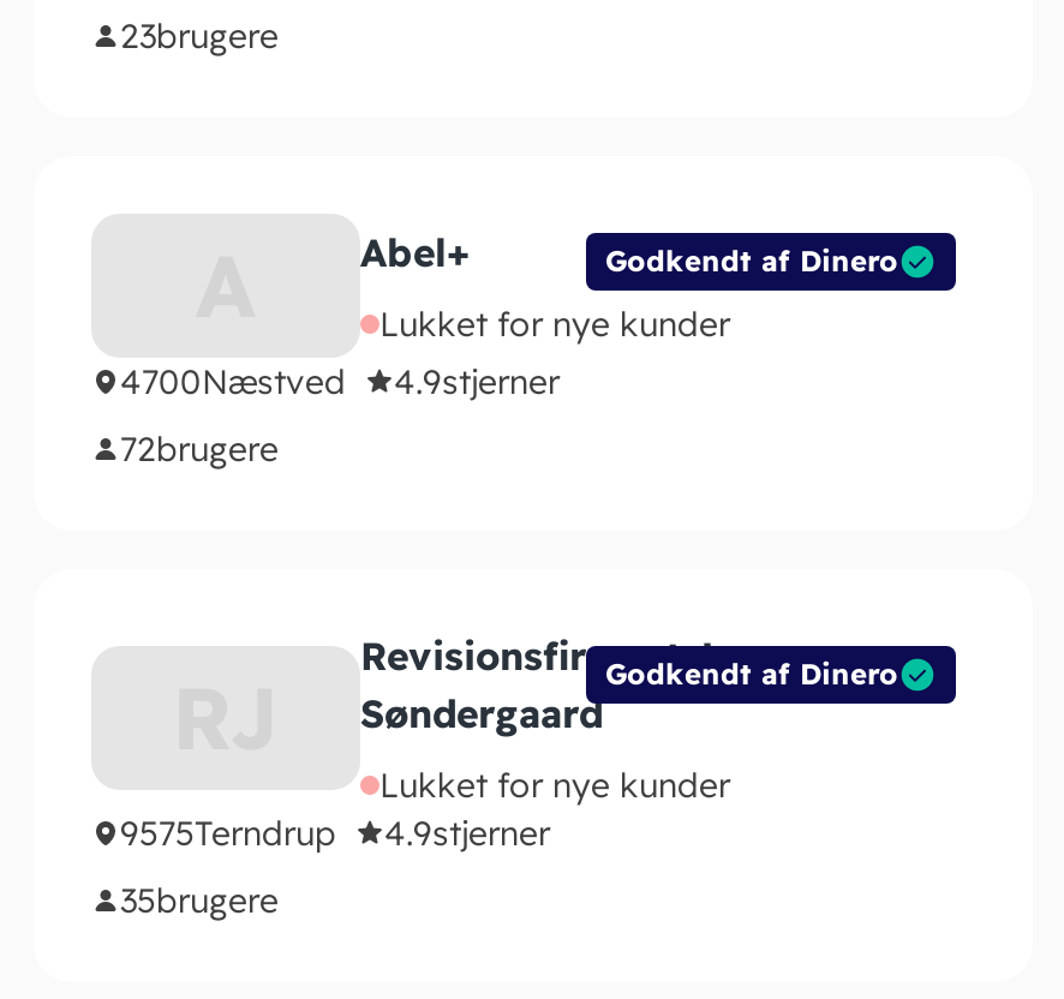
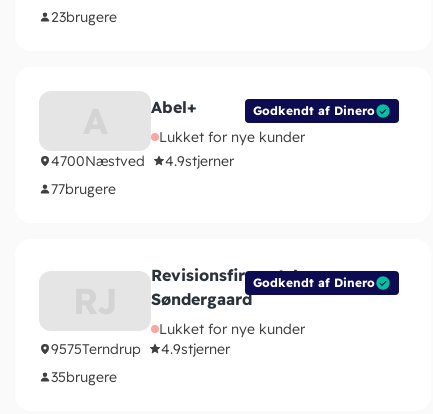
[120,428,279,471] 72brugere -> [51,180,116,198] 77brugere

